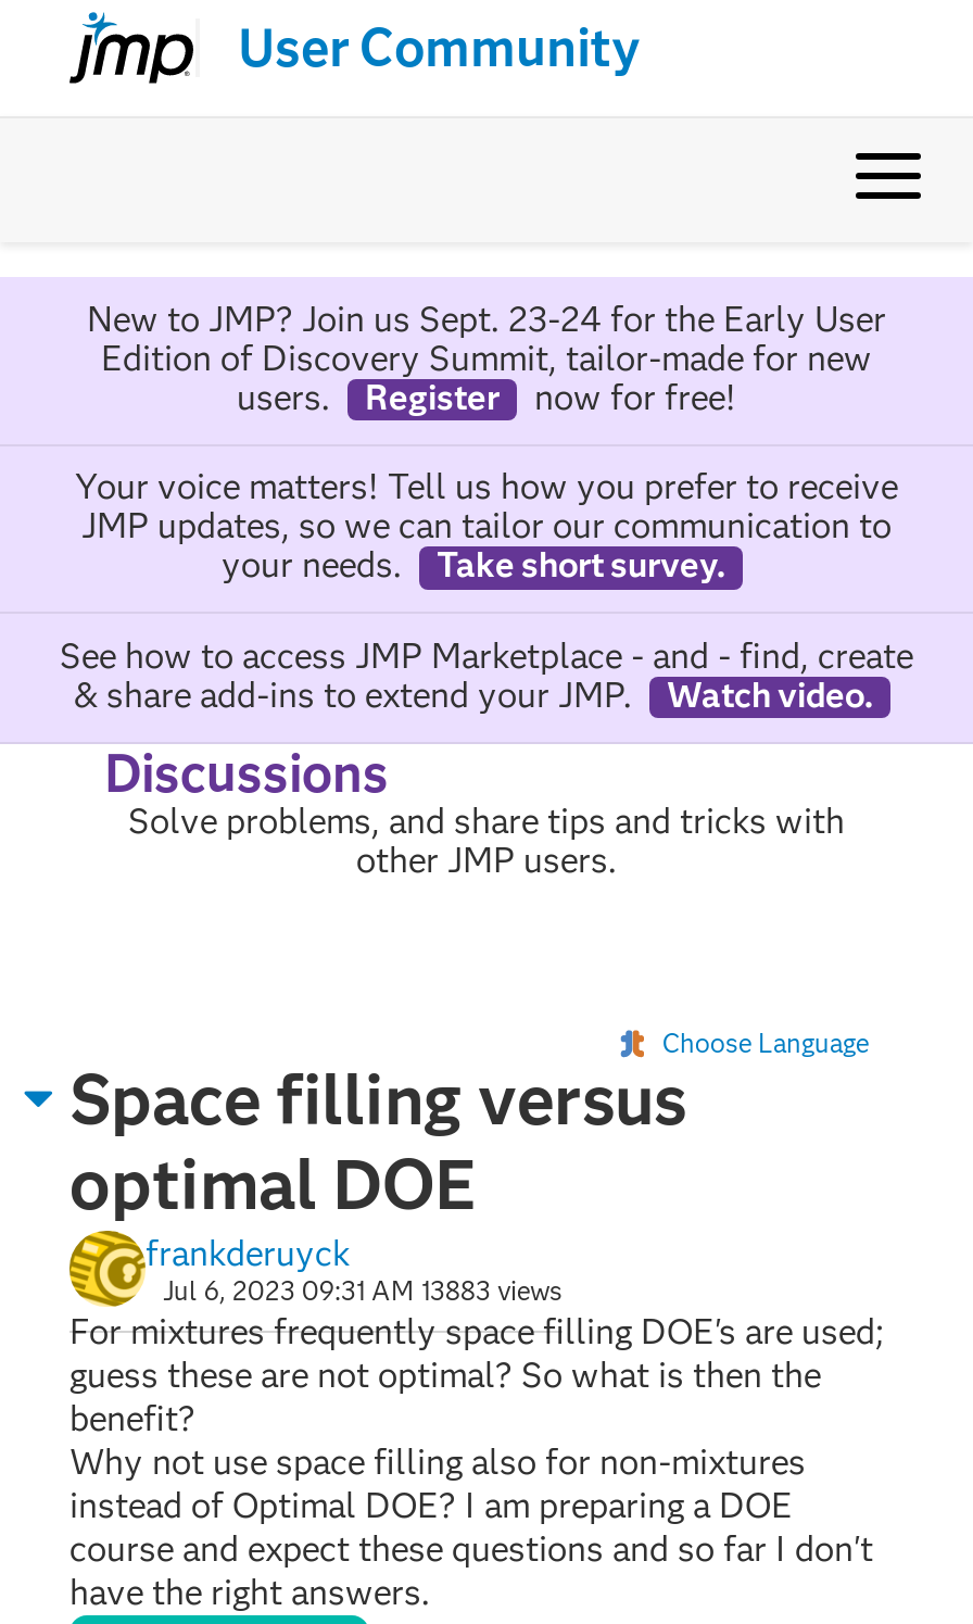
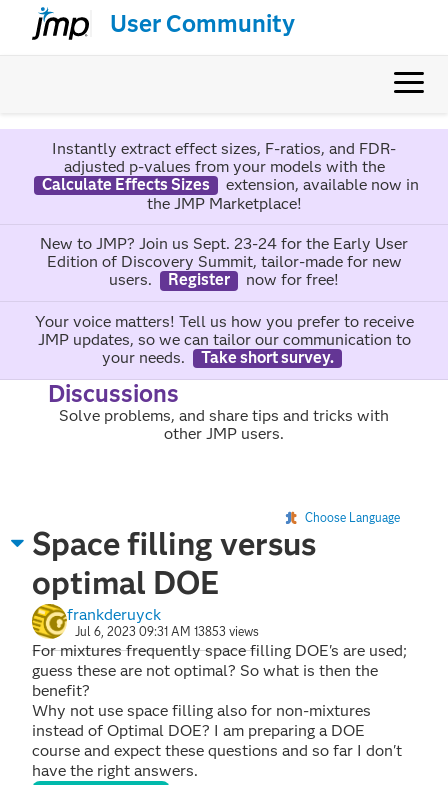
none -> [41,139,418,213] Instantly extract effect sizes, F-ratios, and FDR- | adjusted p-values from your models with the | Calculate Effects Sizes | extension, available now in | the JMP Marketplace!
moved [75,298,898,586] -> [34,234,413,367]: New to JMP? Join us Sept. 23-24 for the Early User | Edition of Discovery Summit, tailor-made for new | users. | ... | your needs. | Take short survey.
[60,635,913,715] See how to access JMP Marketplace - and - find, create | & share add-ins to extend your JMP. | Watch video. -> none
[163,1274,563,1307] Jul 6, 2023 09:31 AM 13883 views -> [75,624,259,639] Jul 6, 2023 09:31 AM 13853 views

